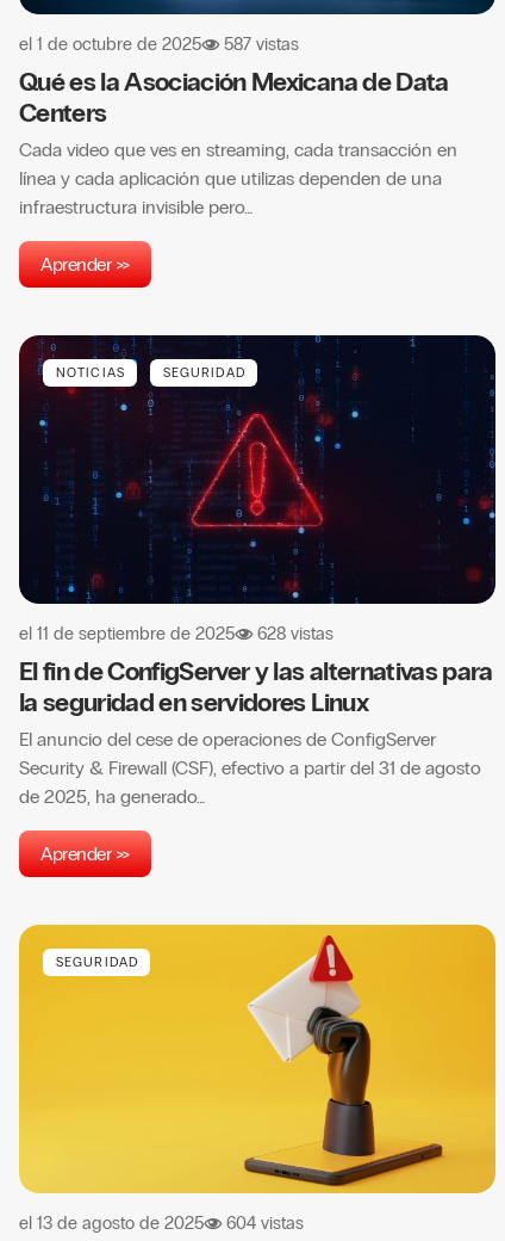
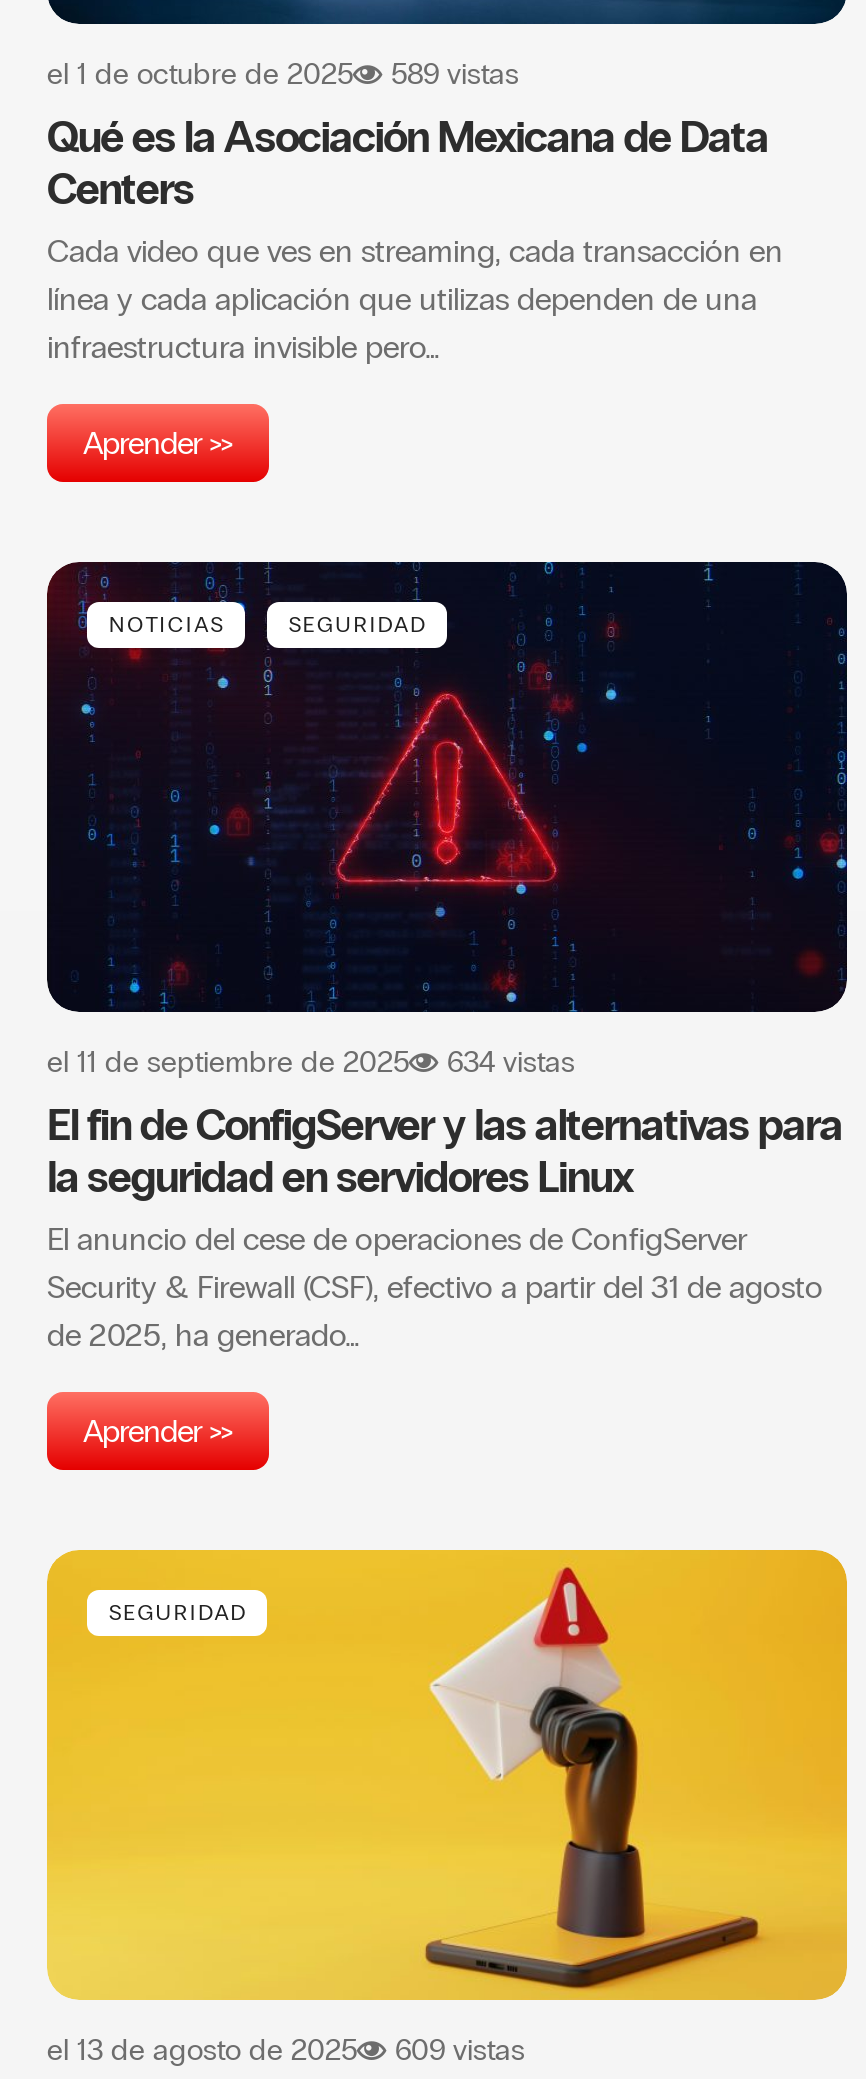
[19,33,299,55] el 1 de octubre de 2025 587 vistas -> [47,56,519,92] el 1 de octubre de 2025 589 vistas
[19,623,333,644] el 11 de septiembre de 2025 628 vistas -> [47,1044,575,1080] el 11 de septiembre de 2025 634 vistas
[19,1212,304,1234] el 13 de agosto de 2025 604 vistas -> [47,2032,525,2068] el 13 de agosto de 2025 609 vistas

